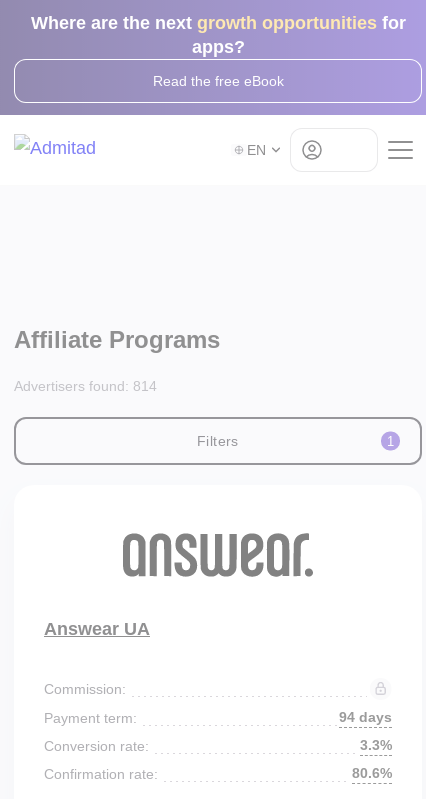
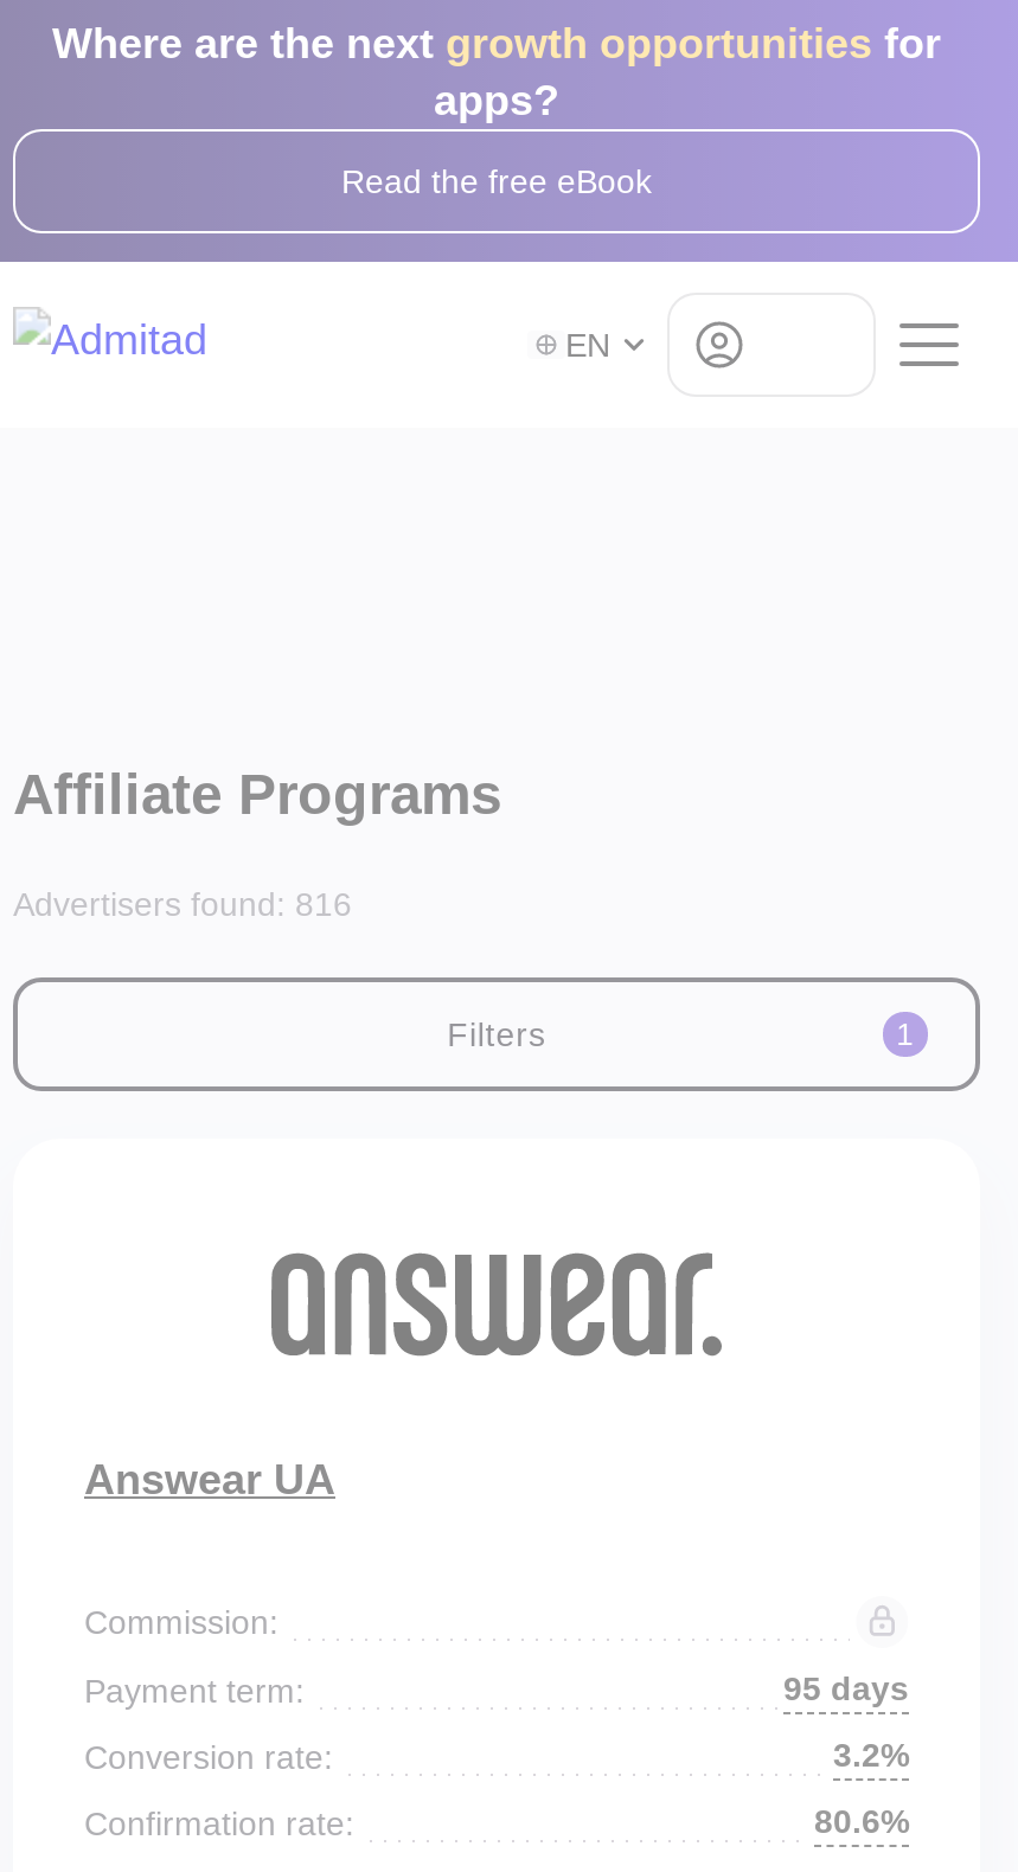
[14,378,157,394] Advertisers found: 814 -> [13,885,352,923] Advertisers found: 816
[339,709,392,725] 94 days -> [783,1669,909,1707] 95 days
[360,737,392,753] 3.3% -> [833,1736,909,1774] 3.2%

